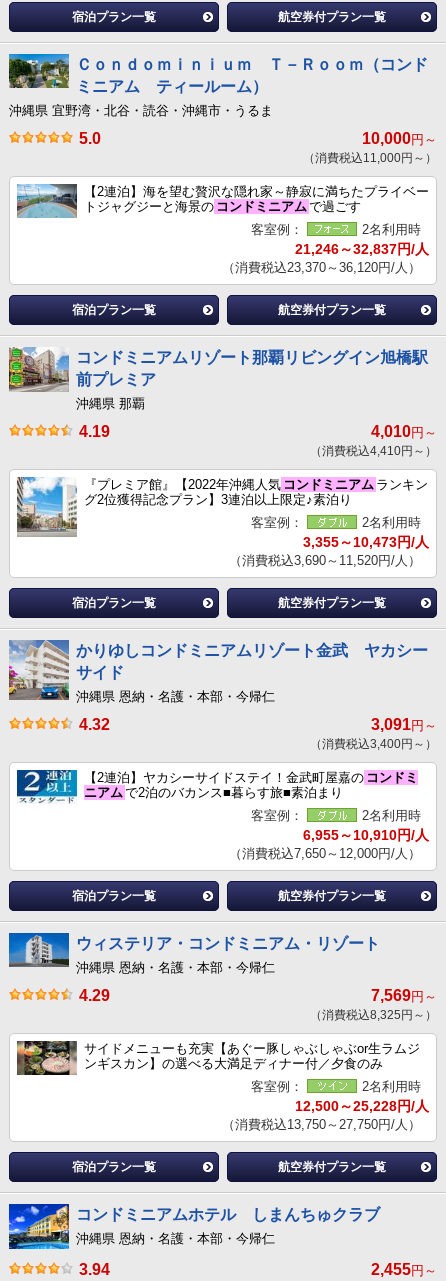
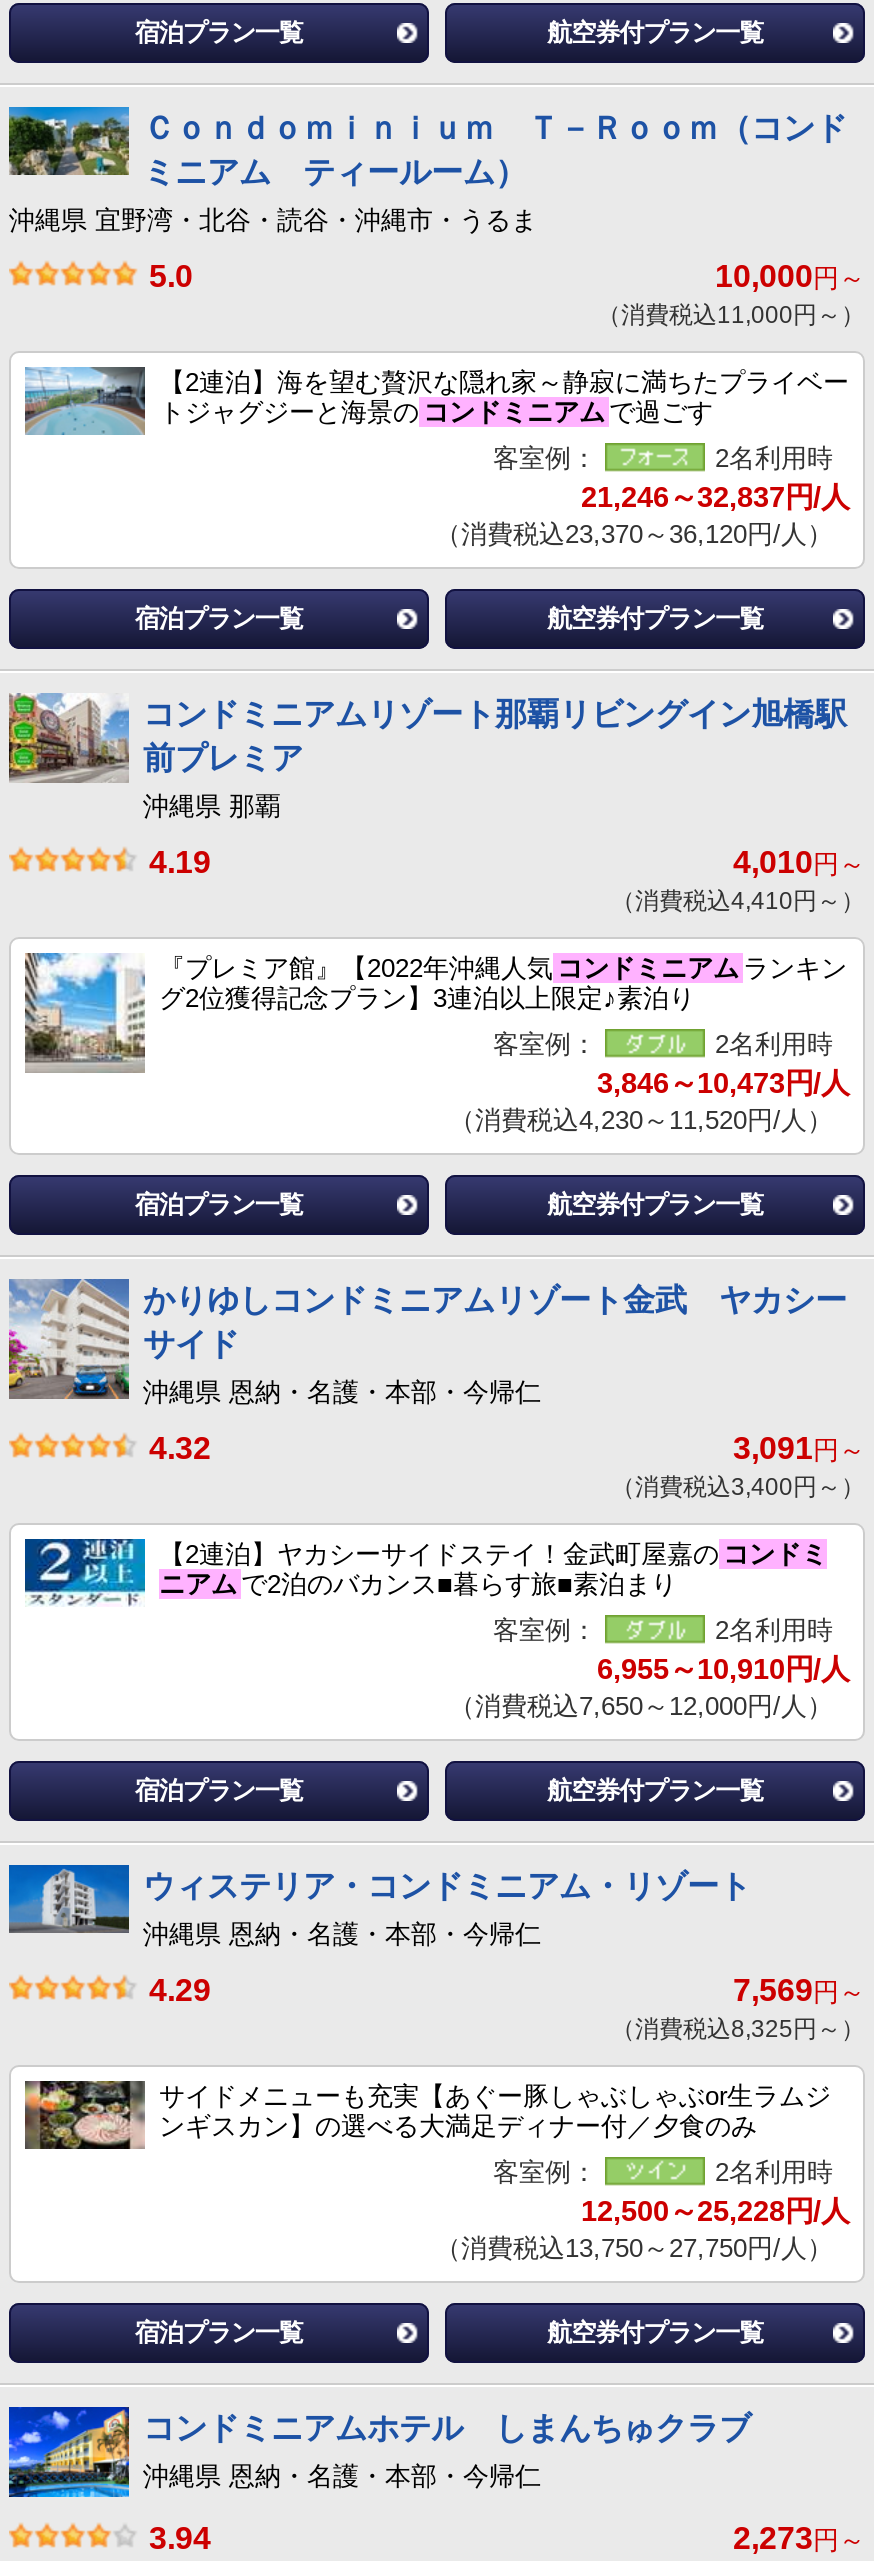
[303,534,429,550] 3,355～10,473円/人 -> [597,1067,849,1099] 3,846～10,473円/人
[229,553,421,568] （消費税込3,690～11,520円/人） -> [449,1105,833,1135] （消費税込4,230～11,520円/人）
[371,1261,437,1278] 2,455円～ -> [733,2522,865,2556] 2,273円～

